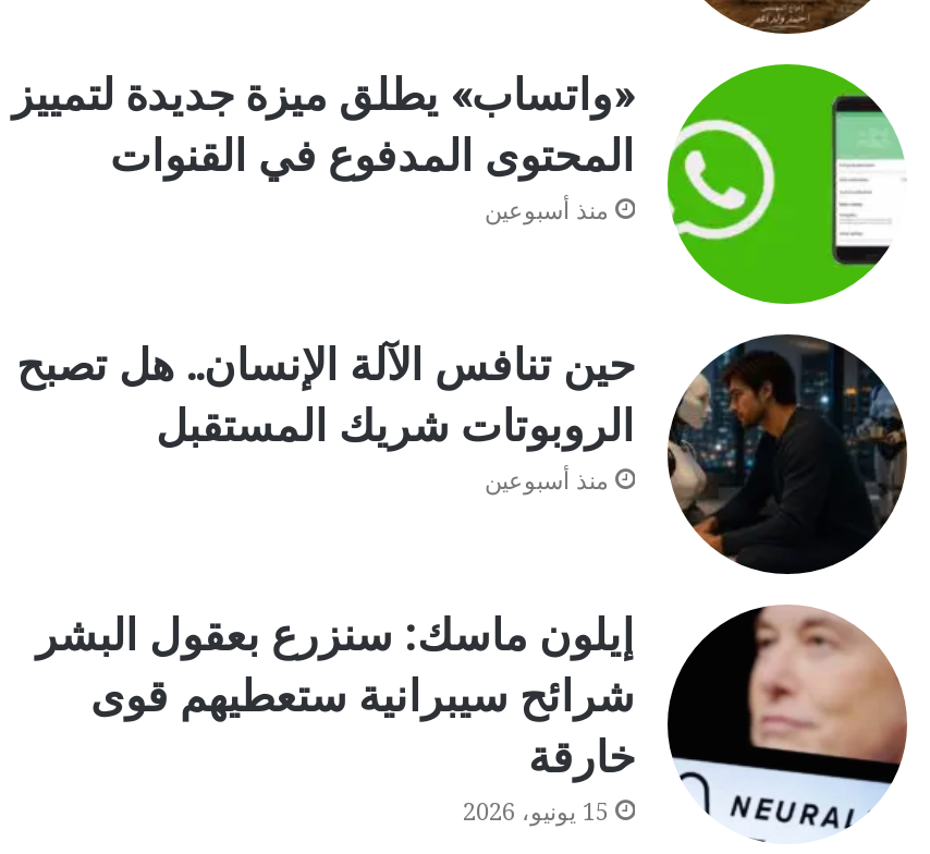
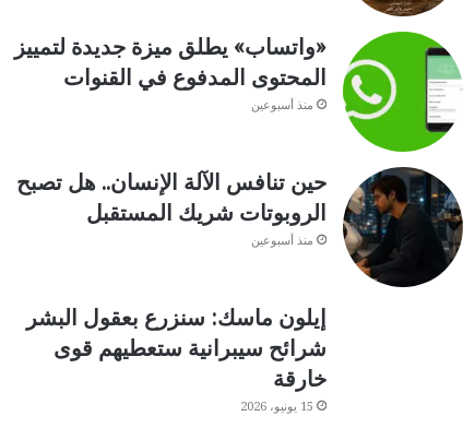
[665,603,909,843] [image] -> none

